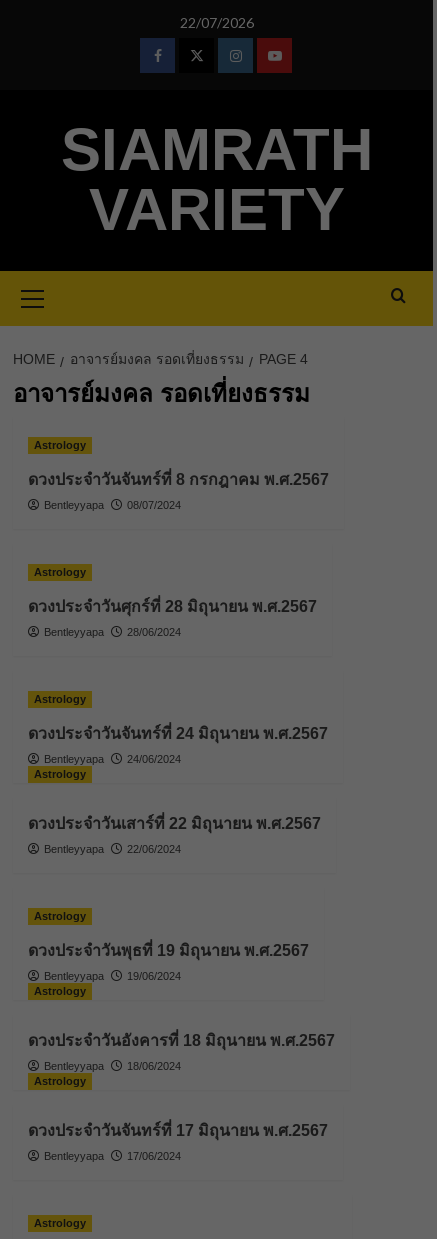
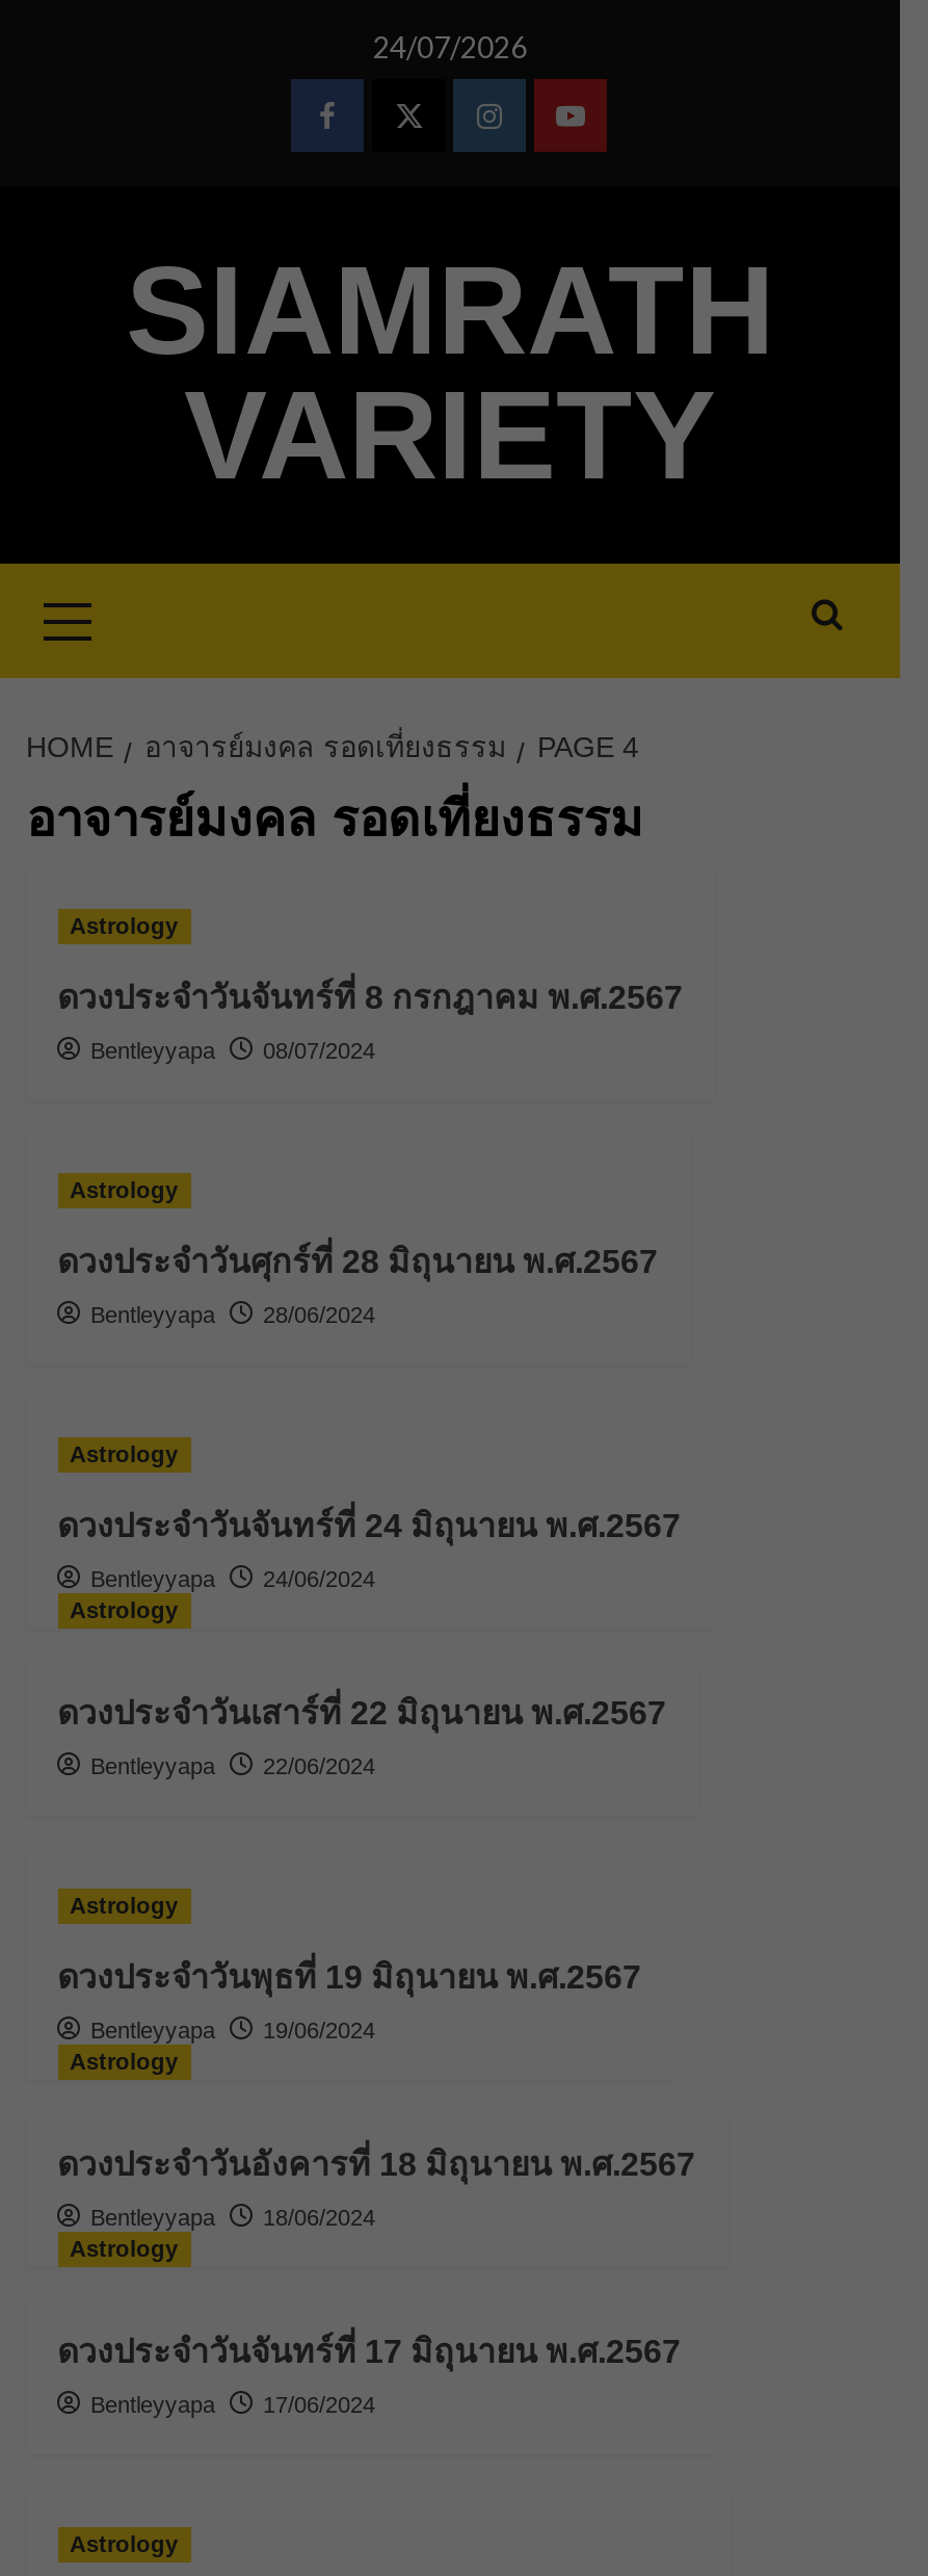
[179,14,253,31] 22/07/2026 -> [373,29,527,64] 24/07/2026

